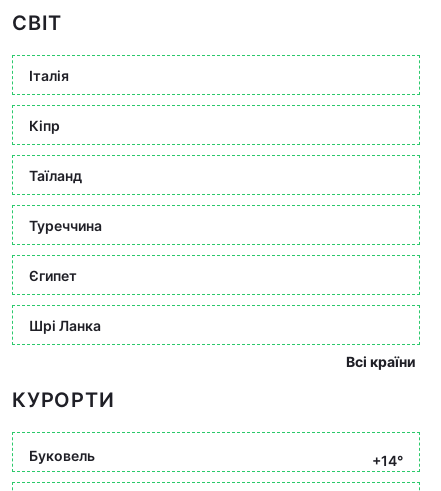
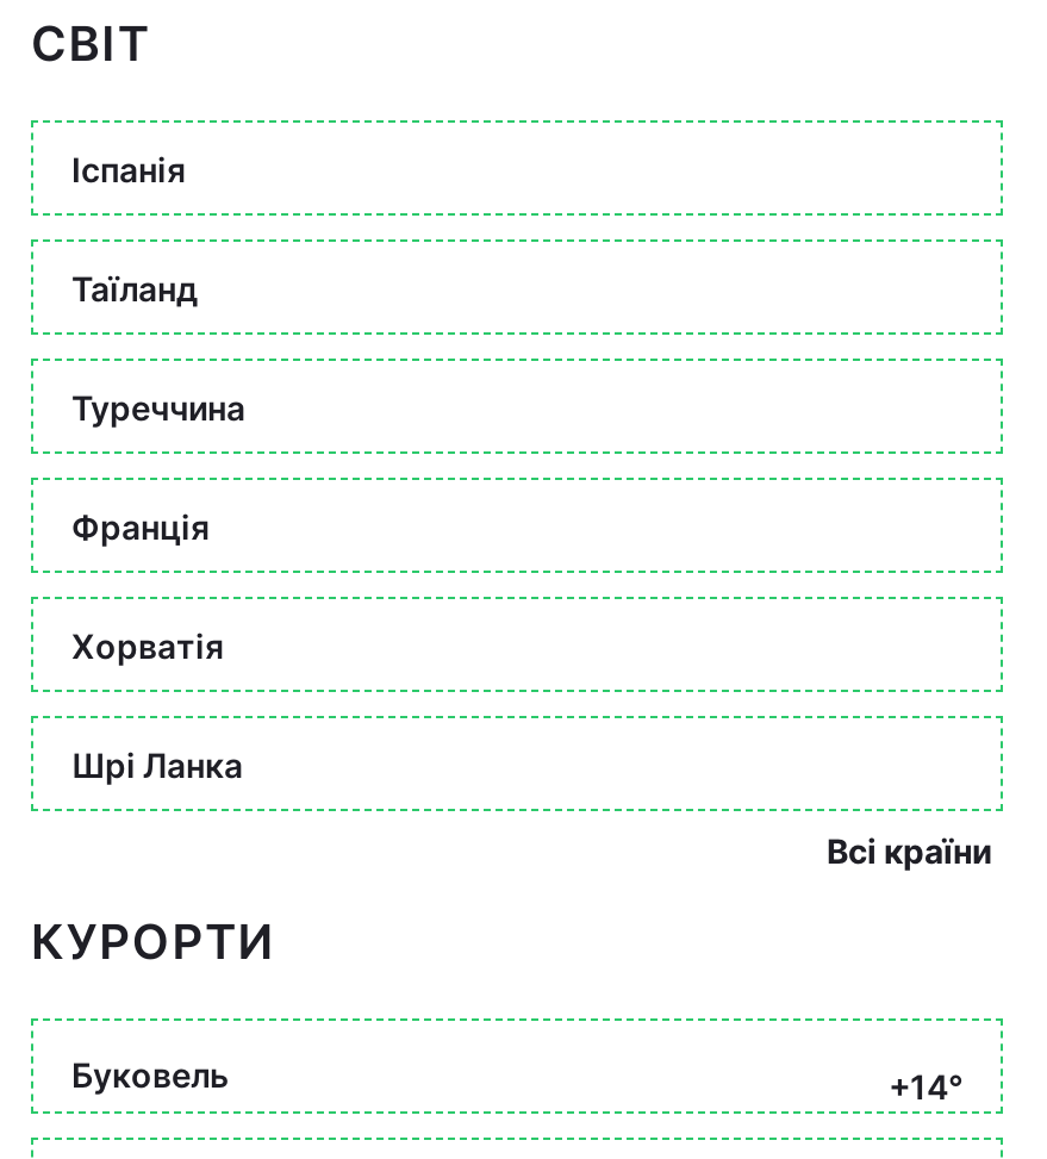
[29,66,69,133] Італія | Кіпр -> [71,148,186,188] Іспанія
moved [29,166,102,233] -> [71,267,245,426]: Таїланд | Туреччина
[29,266,77,283] Єгипет -> [71,505,224,665] Франція | Хорватія

